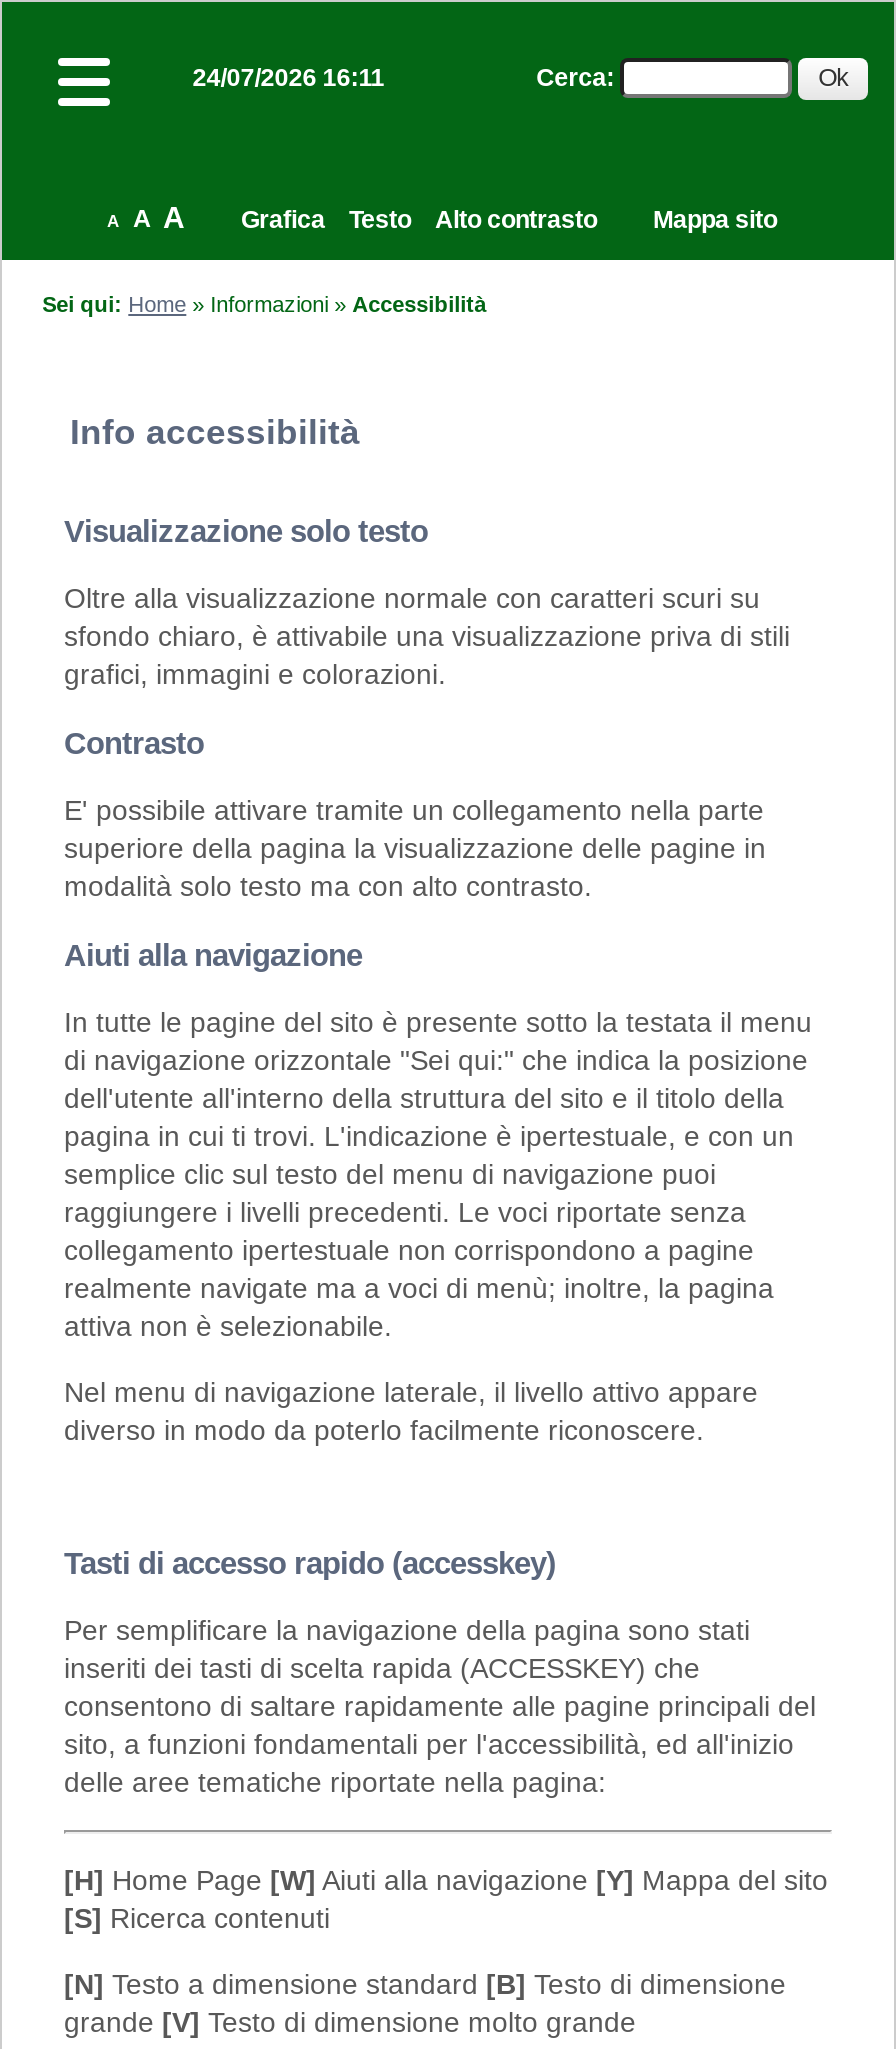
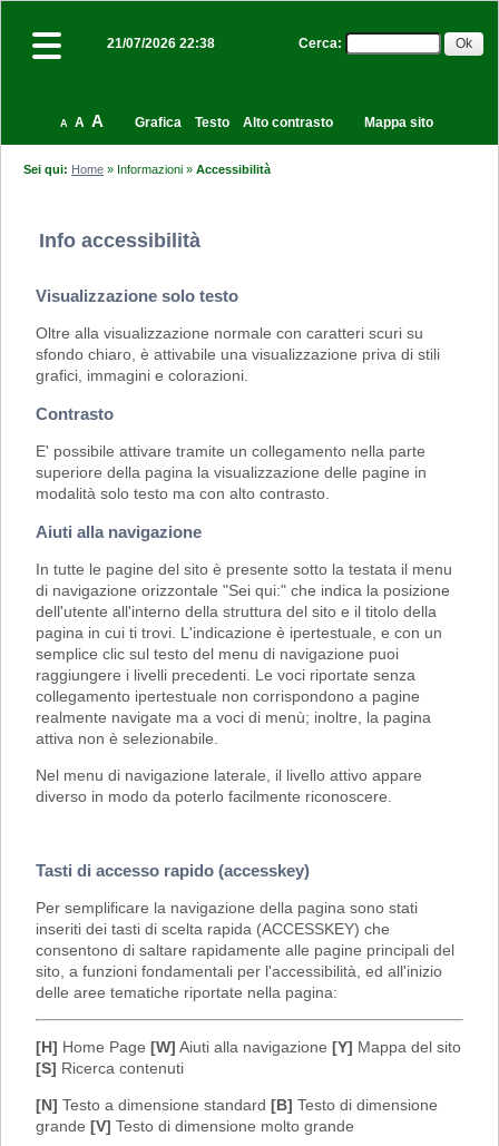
[193,64,385,92] 24/07/2026 16:11 -> [107,36,215,51] 21/07/2026 22:38

